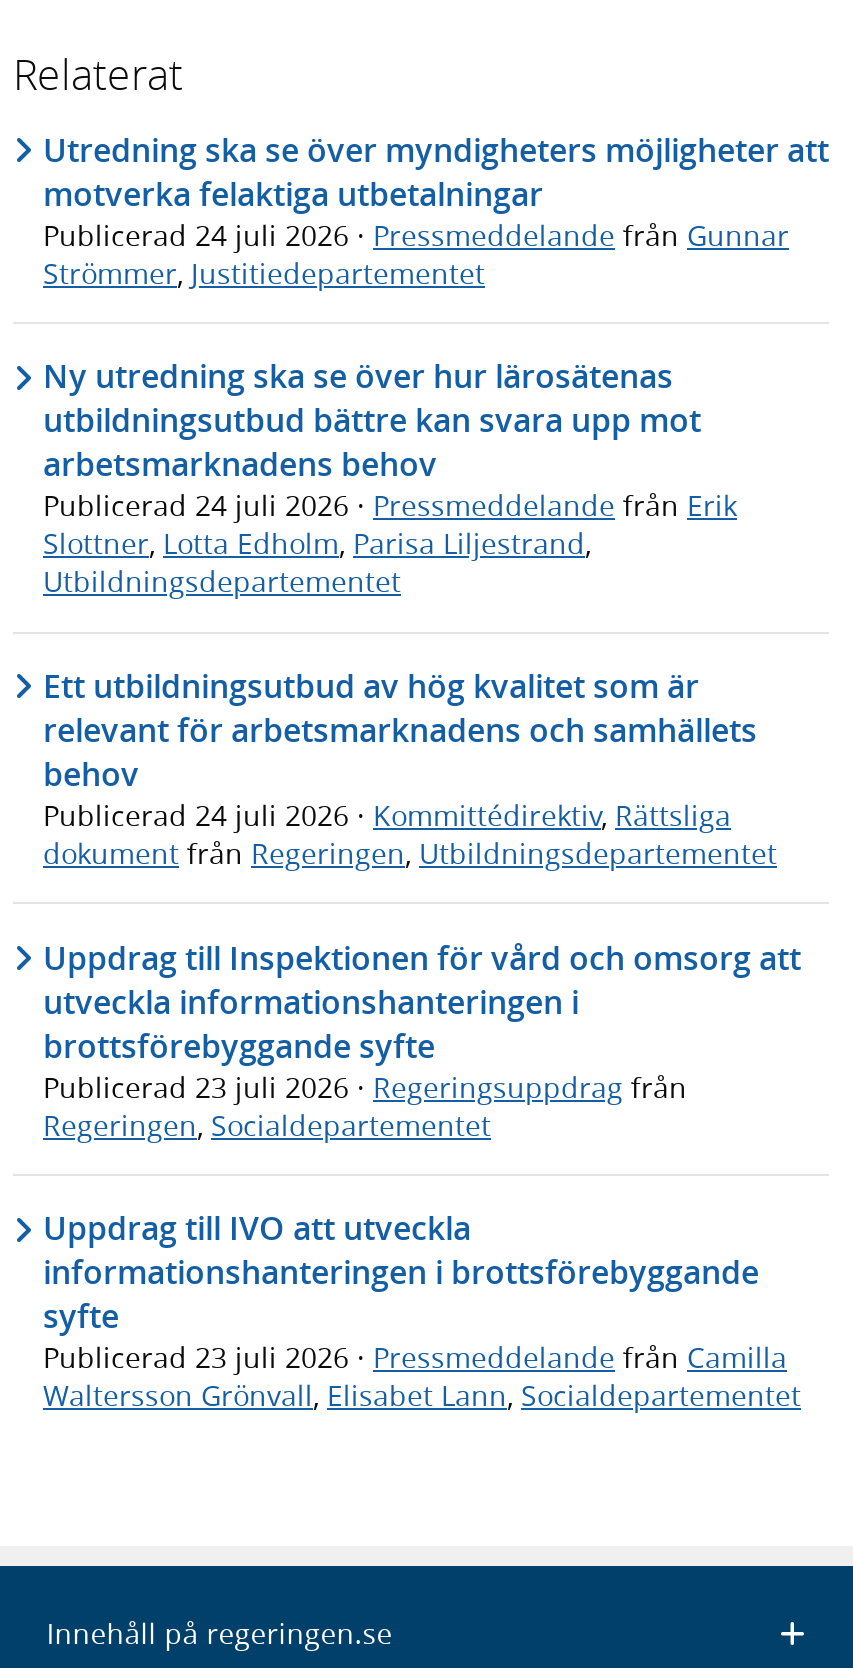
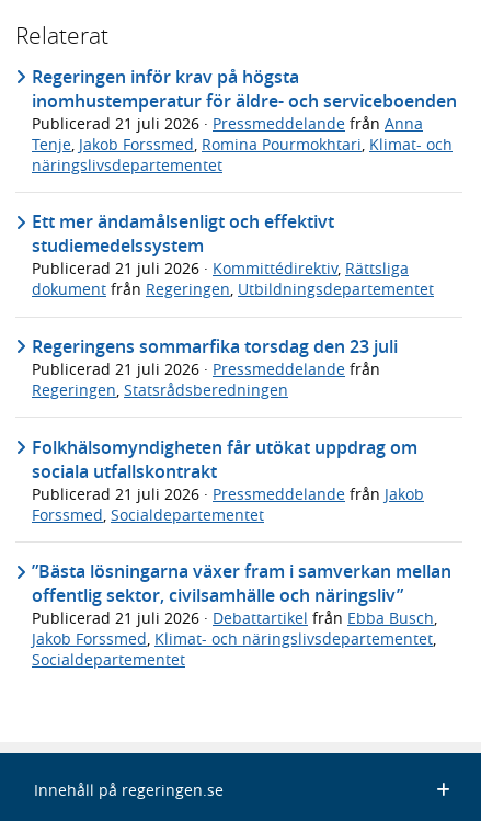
[43,127,829,834] Utredning ska se över myndigheters möjligheter att | motverka felaktiga utbetalningar | Publicerad 24 juli 2026 · Pressmeddelande från Gunnar | Strömmer, Justitiedepartementet | Ny utredning ska se över hur lärosätenas | utbildningsutbud bättre kan svara upp mot | arbetsmarknadens behov | Publicerad 24 juli 2026 · Pressmeddelande från Erik | Slottner, Lotta Edholm, Parisa Liljestrand, | Utbildningsdepartementet | Ett utbildningsutbud av hög kvalitet som är | relevant för arbetsmarknadens och samhällets | behov | Publicerad 24 juli 2026 · Kommittédirektiv, Rättsliga -> [32,64,457,279] Regeringen inför krav på högsta | inomhustemperatur för äldre- och serviceboenden | Publicerad 21 juli 2026 · Pressmeddelande från Anna | Tenje, Jakob Forssmed, Romina Pourmokhtari, Klimat- och | näringslivsdepartementet | Ett mer ändamålsenligt och effektivt | studiemedelssystem | Publicerad 21 juli 2026 · Kommittédirektiv, Rättsliga
moved [43,834,777,872] -> [32,279,434,300]: dokument från Regeringen, Utbildningsdepartementet
[43,935,801,1415] Uppdrag till Inspektionen för vård och omsorg att | utveckla informationshanteringen i | brottsförebyggande syfte | Publicerad 23 juli 2026 · Regeringsuppdrag från | Regeringen, Socialdepartementet | Uppdrag till IVO att utveckla | informationshanteringen i brottsförebyggande | syfte | Publicerad 23 juli 2026 · Pressmeddelande från Camilla | Waltersson Grönvall, Elisabet Lann, Socialdepartementet -> [32,334,451,670] Regeringens sommarfika torsdag den 23 juli | Publicerad 21 juli 2026 · Pressmeddelande från | Regeringen, Statsrådsberedningen | Folkhälsomyndigheten får utökat uppdrag om | sociala utfallskontrakt | Publicerad 21 juli 2026 · Pressmeddelande från Jakob | Forssmed, Socialdepartementet | ”Bästa lösningarna växer fram i samverkan mellan | offentlig sektor, civilsamhälle och näringsliv” | Publicerad 21 juli 2026 · Debattartikel från Ebba Busch, | Jakob Forssmed, Klimat- och näringslivsdepartementet, | Socialdepartementet

